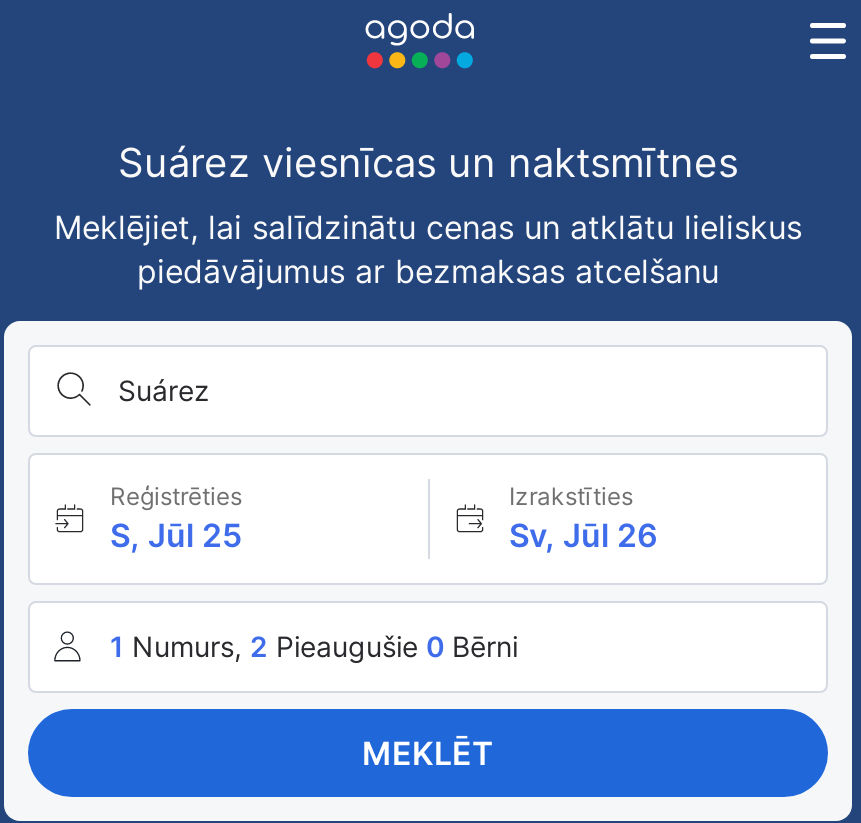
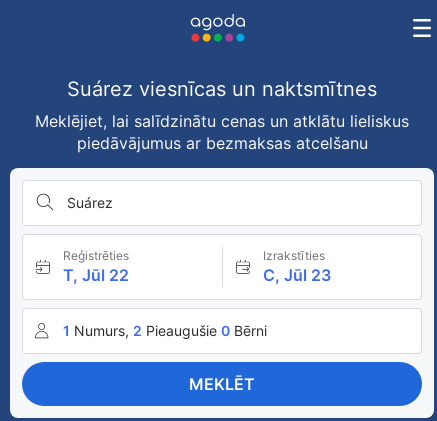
[110,515,242,555] S, Jūl 25 -> [63,265,129,285] T, Jūl 22
[509,515,657,555] Sv, Jūl 26 -> [262,265,330,285] C, Jūl 23

